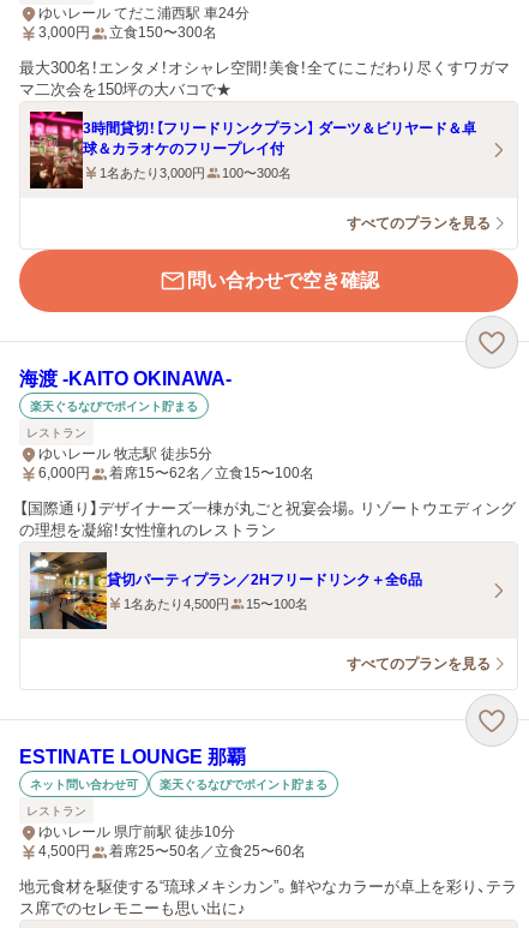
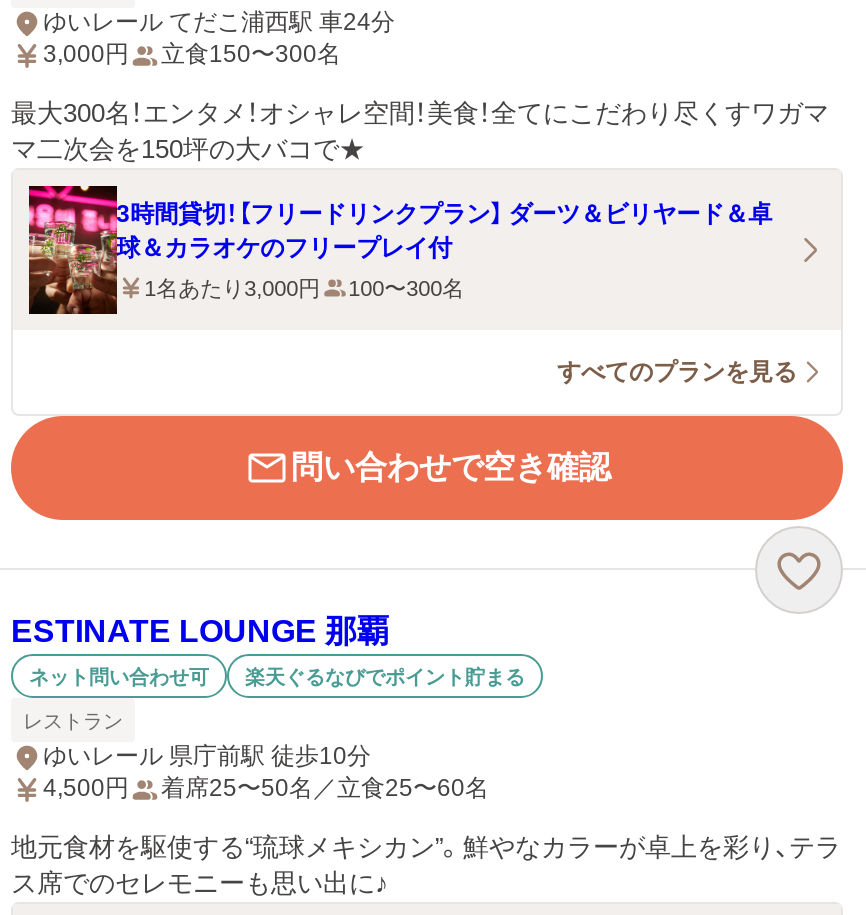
[19,369,516,630] [image] | 海渡 -KAITO OKINAWA- | 楽天ぐるなびでポイント貯まる | レストラン | ゆいレール 牧志駅 徒歩5分 | 6,000円 | 着席15〜62名／立食15〜100名 | 【国際通り】デザイナーズ一棟が丸ごと祝宴会場。リゾートウエディング | の理想を凝縮！女性憧れのレストラン | 貸切パーティプラン／2Hフリードリンク＋全6品 | 1名あたり4,500円 | 15〜100名 -> none
[347,655,491,672] すべてのプランを見る -> none

